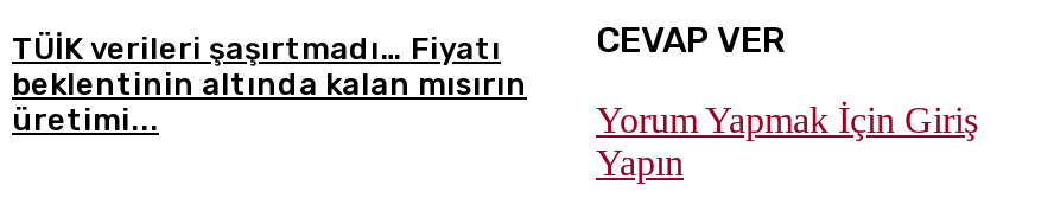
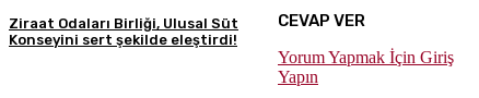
[12,30,527,137] TÜİK verileri şaşırtmadı… Fiyatı | beklentinin altında kalan mısırın | üretimi... -> [9,15,238,48] Ziraat Odaları Birliği, Ulusal Süt | Konseyini sert şekilde eleştirdi!

